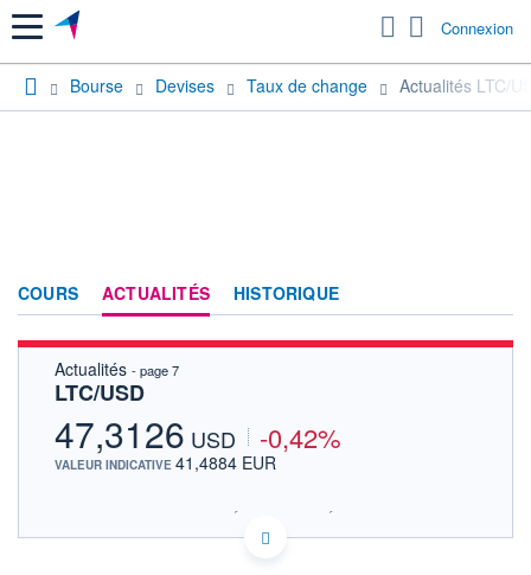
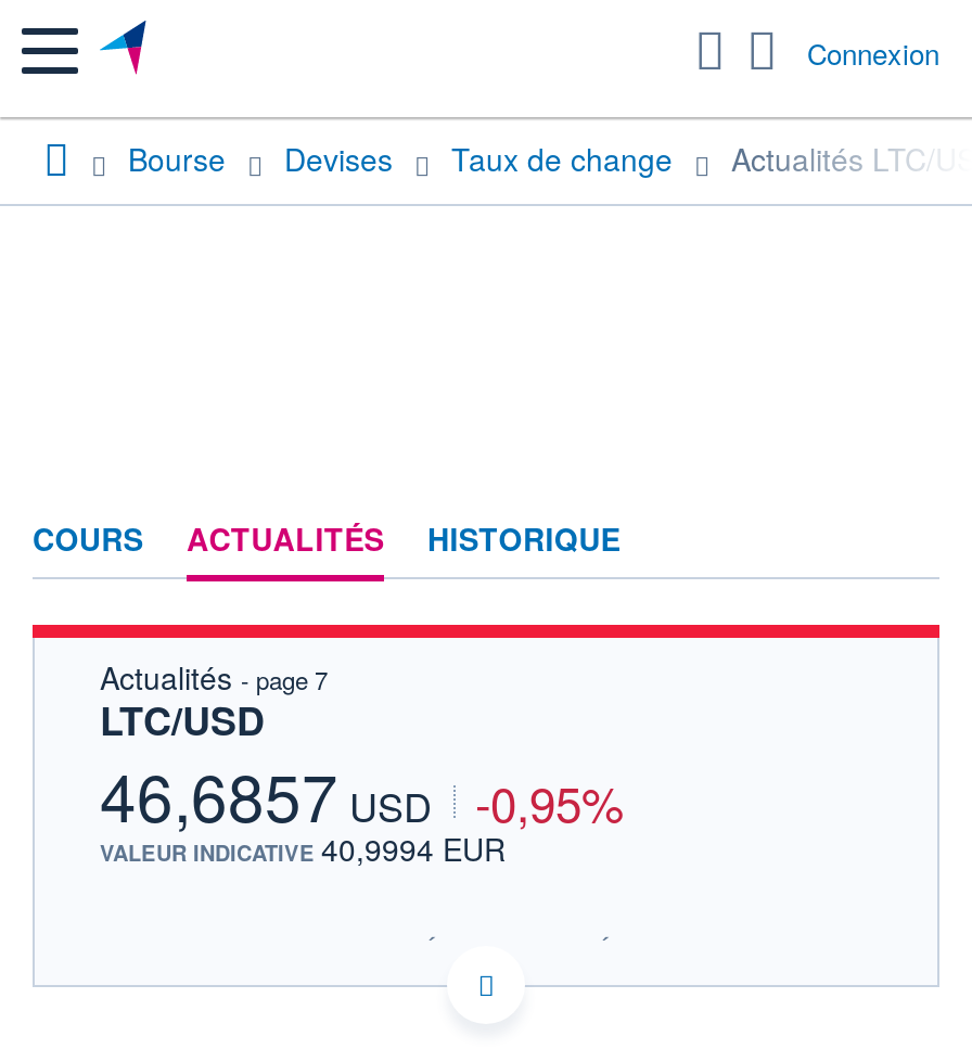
[55,408,236,459] 47,3126 USD -> [100,749,432,842] 46,6857 USD
[260,419,341,455] -0,42% -> [475,768,625,835] -0,95%
[55,451,276,474] VALEUR INDICATIVE 41,4884 EUR -> [100,827,506,870] VALEUR INDICATIVE 40,9994 EUR

